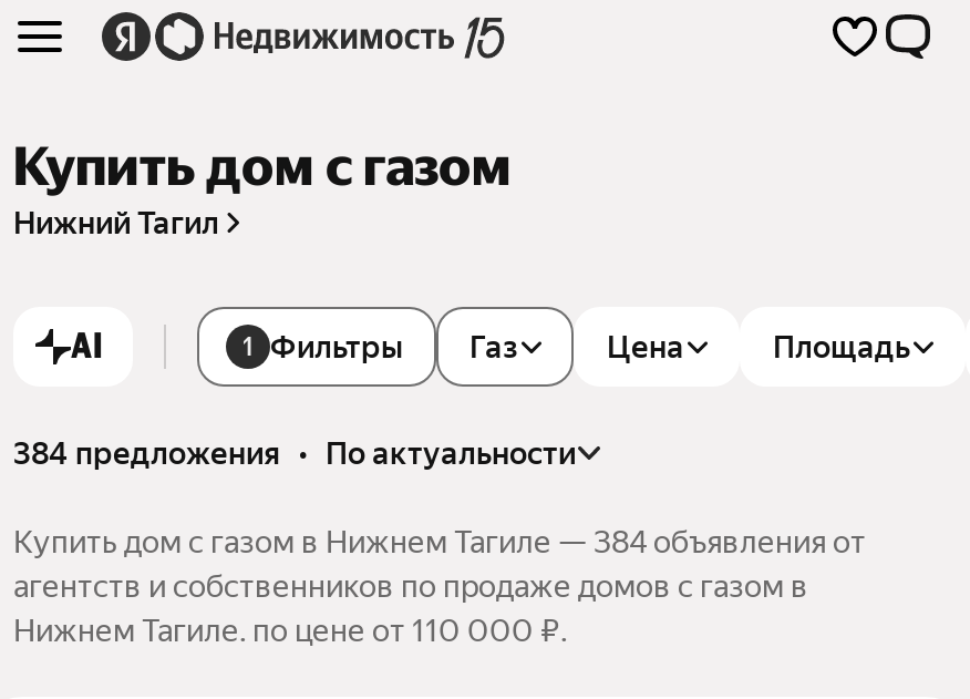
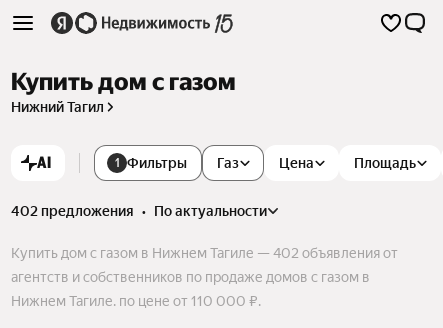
[13,435,576,470] 384 предложения • по актуальности -> [11,203,267,219] 402 предложения • по актуальности
[13,524,866,559] Купить дом с газом в Нижнем Тагиле — 384 объявления от -> [11,245,398,261] Купить дом с газом в Нижнем Тагиле — 402 объявления от

